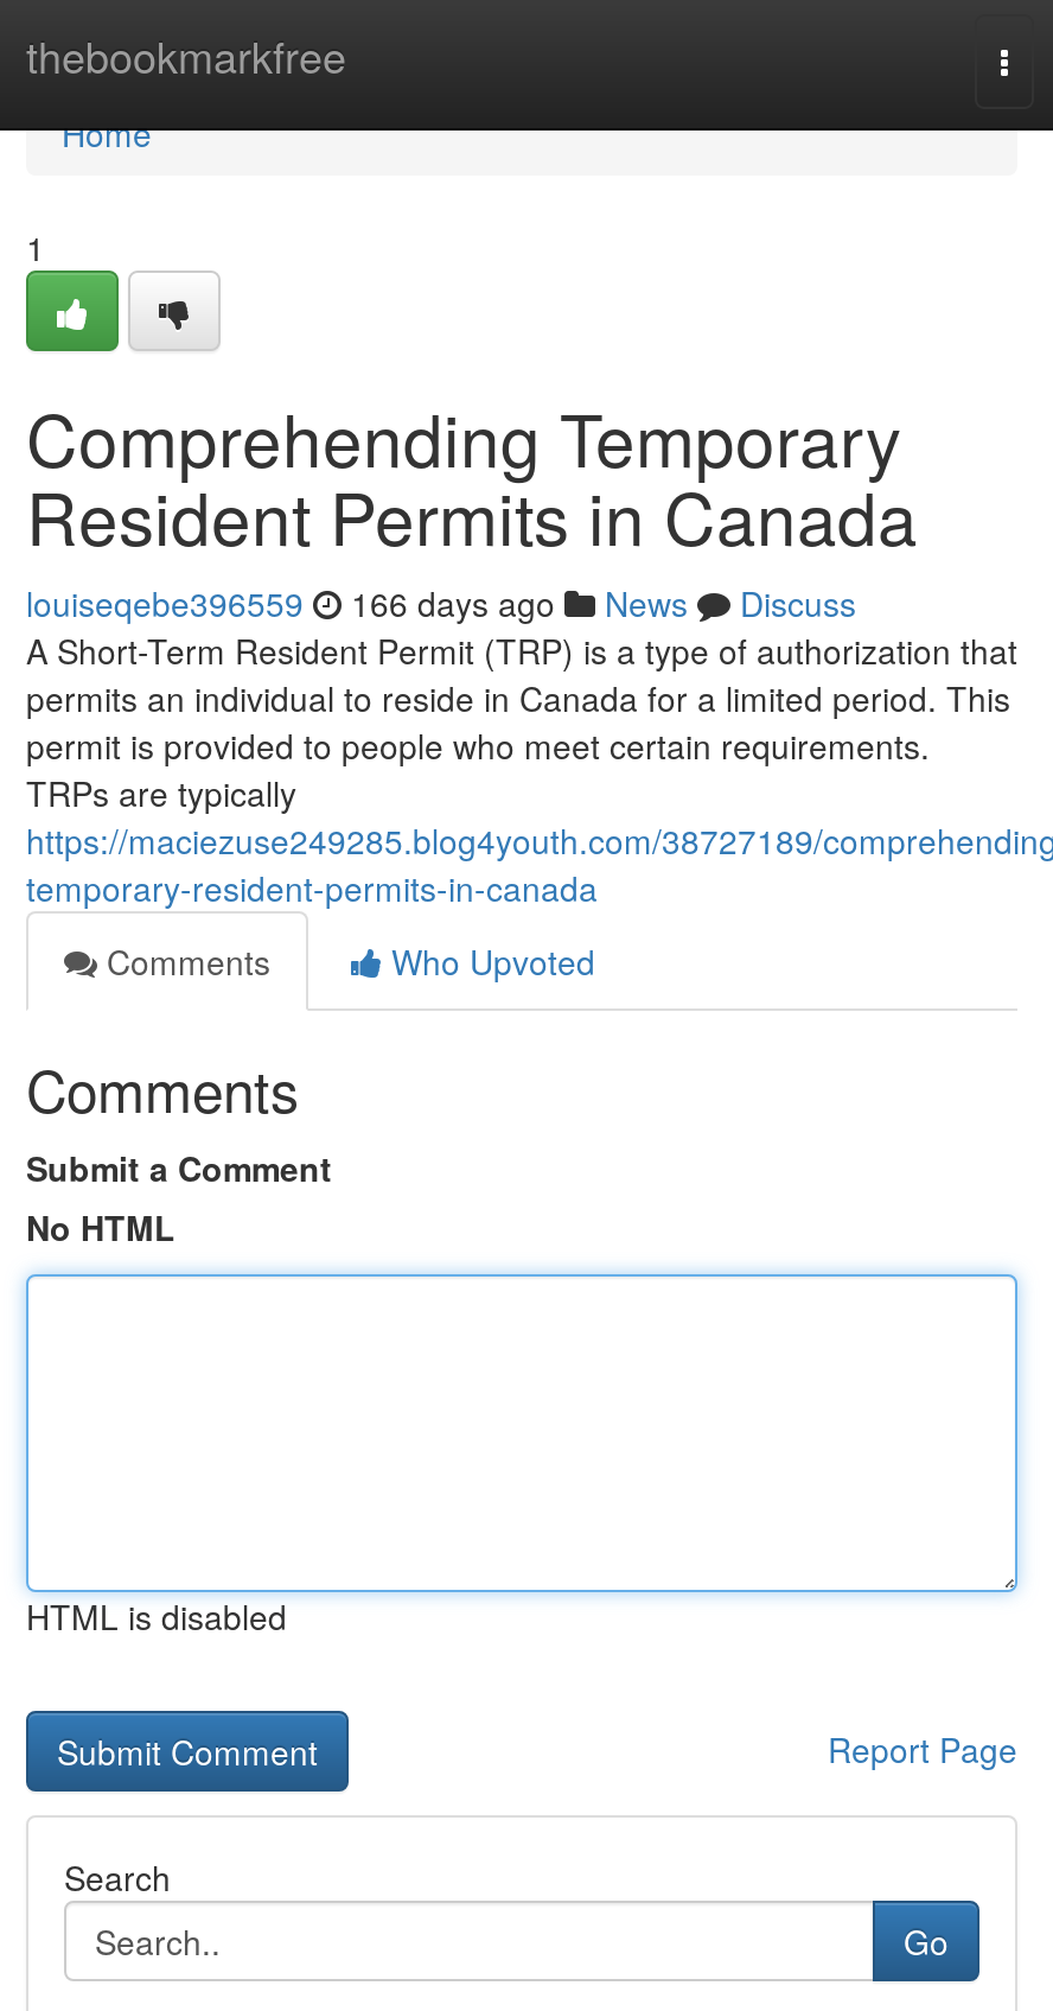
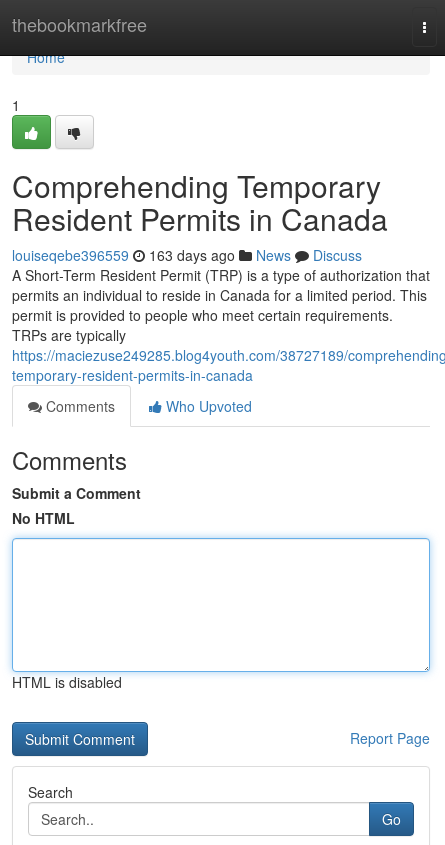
[26,579,856,626] louiseqebe396559 166 days ago News Discuss -> [12,245,362,265] louiseqebe396559 163 days ago News Discuss

